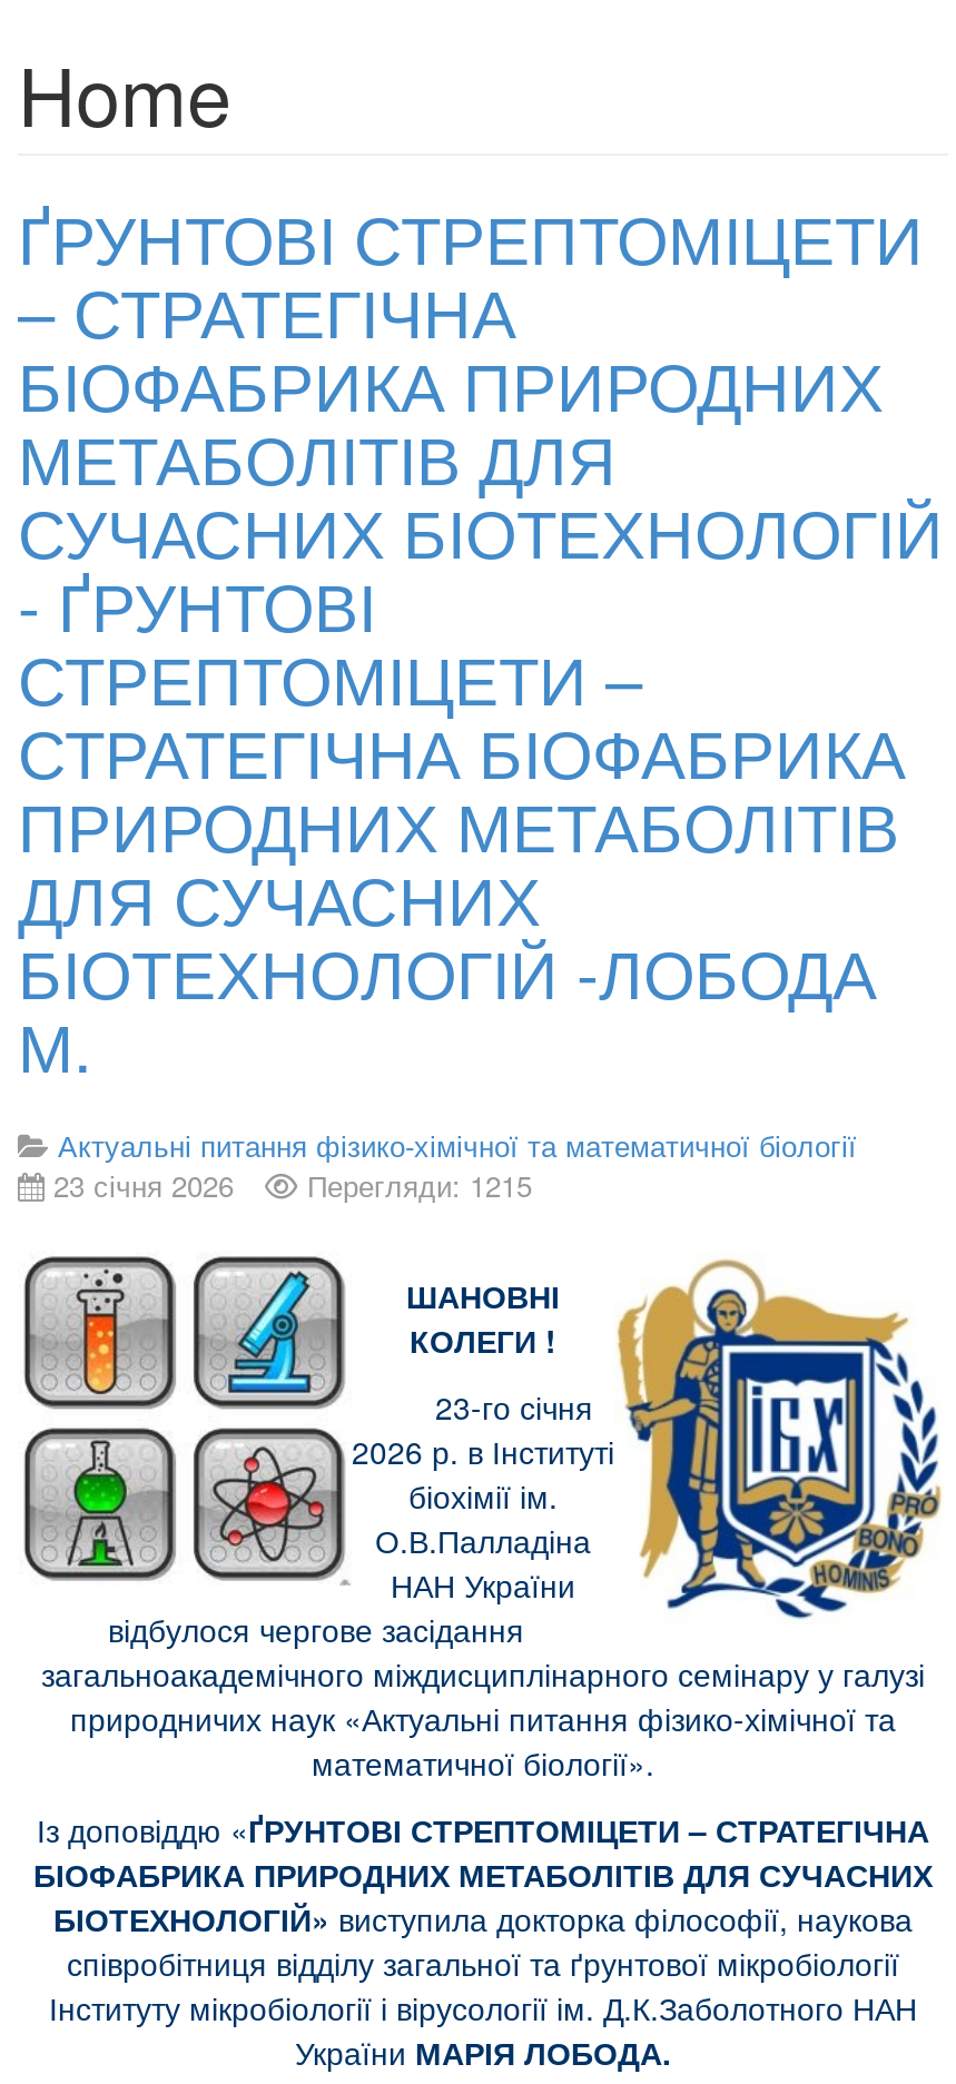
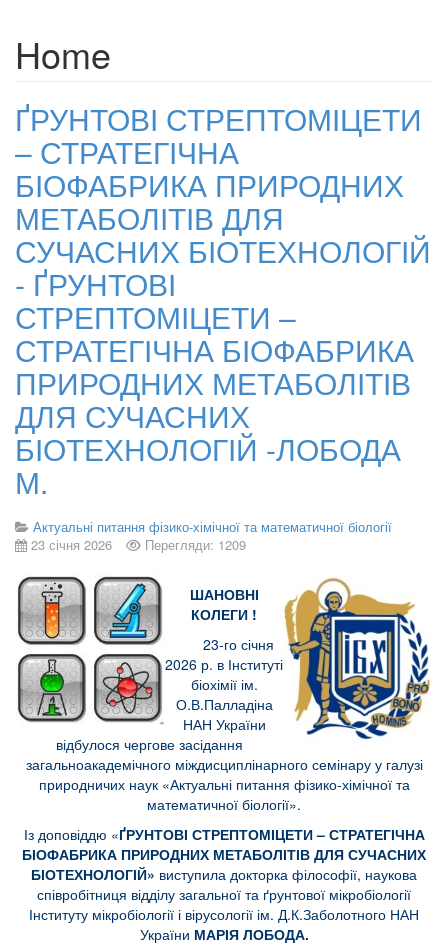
[53,1164,532,1206] 23 січня 2026 Перегляди: 1215 -> [31,535,246,554] 23 січня 2026 Перегляди: 1209

